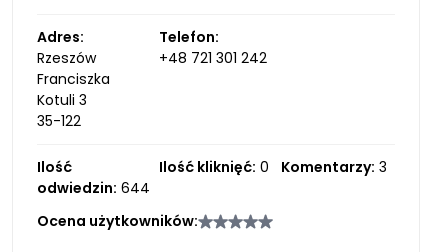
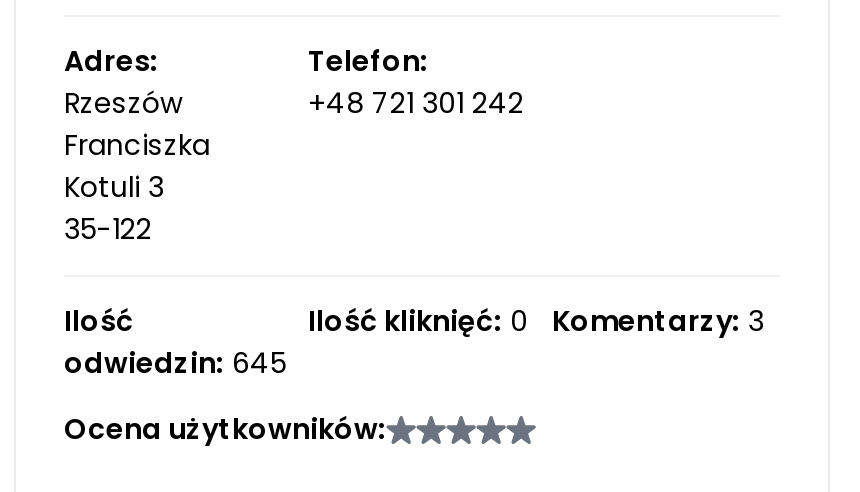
[37,178,150,198] odwiedzin: 644 -> [64,343,286,383] odwiedzin: 645

